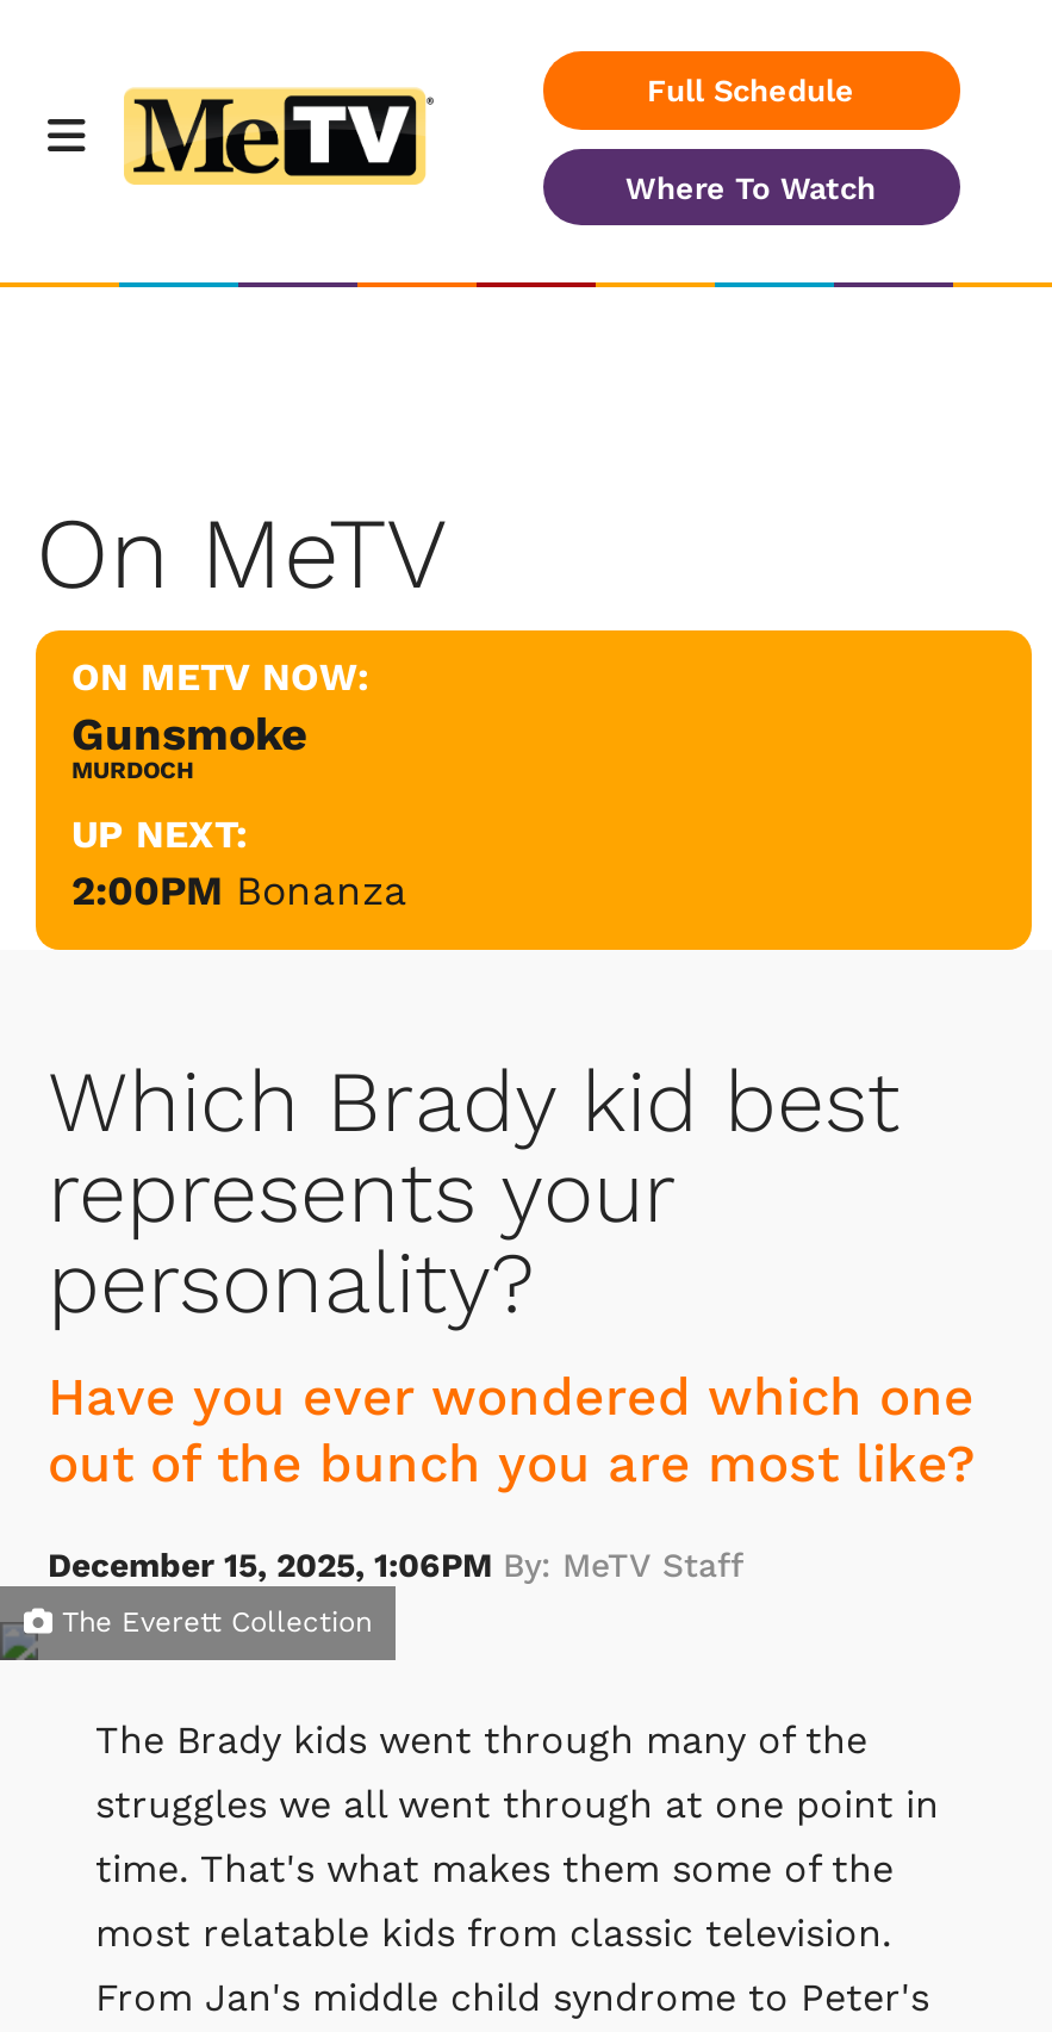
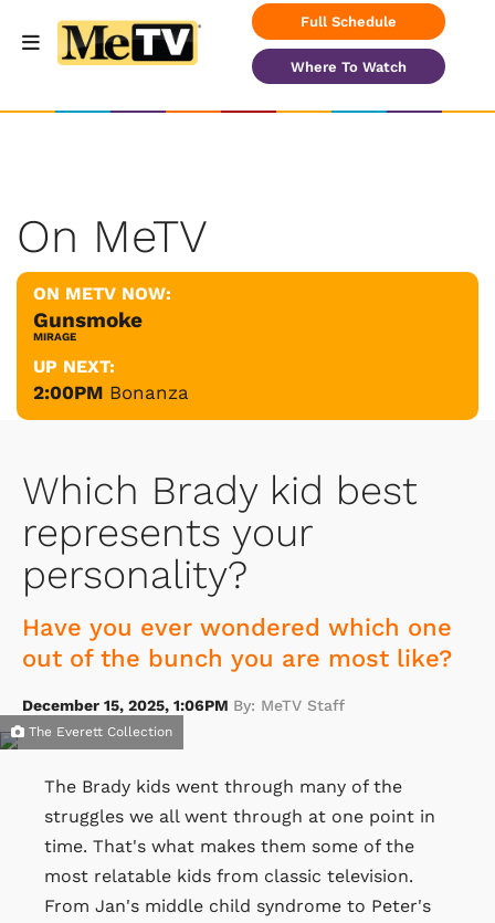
[71,756,193,782] MURDOCH -> [33,330,76,342] MIRAGE

